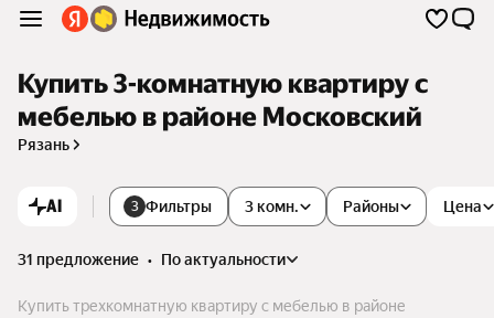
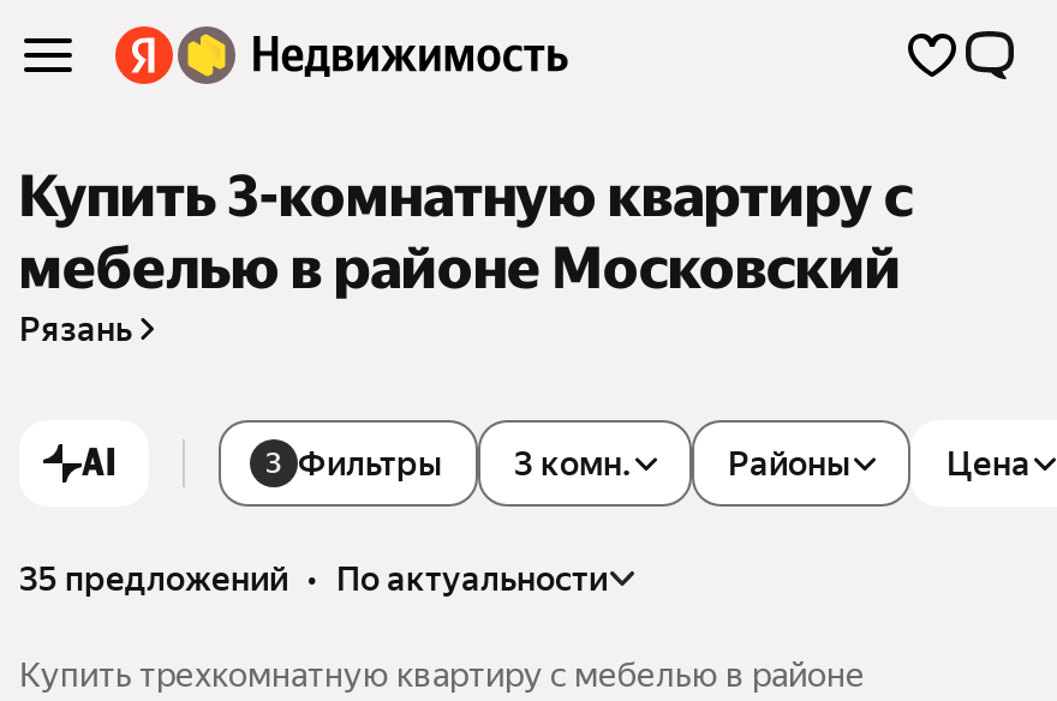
[18,250,286,268] 31 предложение • по актуальности -> [19,559,608,597] 35 предложений • по актуальности

